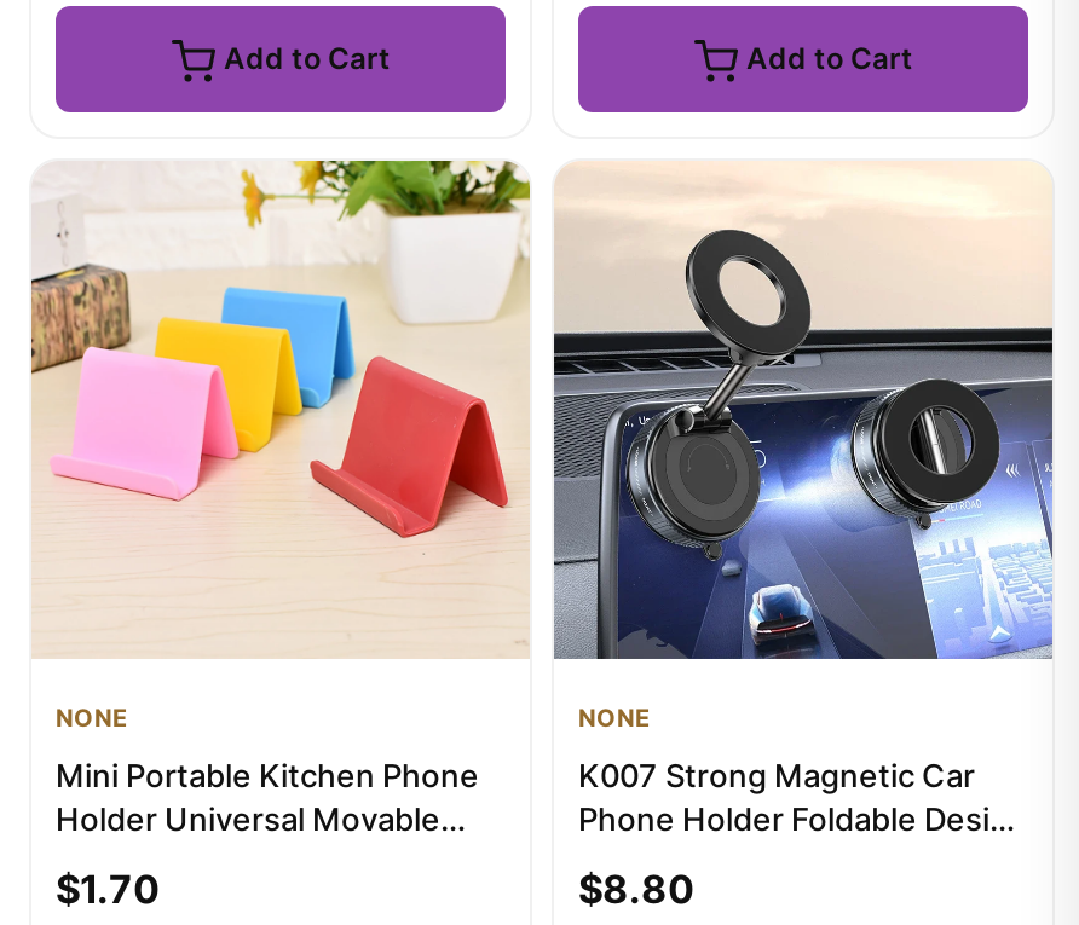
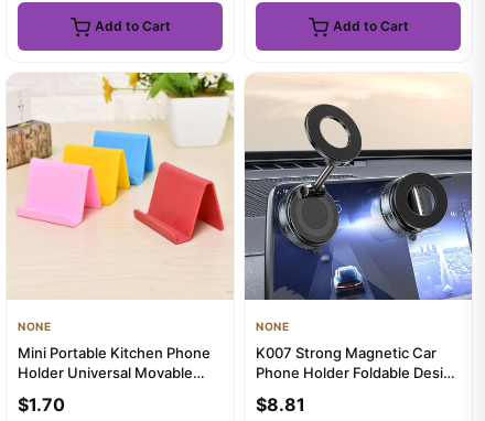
[578,865,694,913] $8.80 -> [256,393,305,415] $8.81

